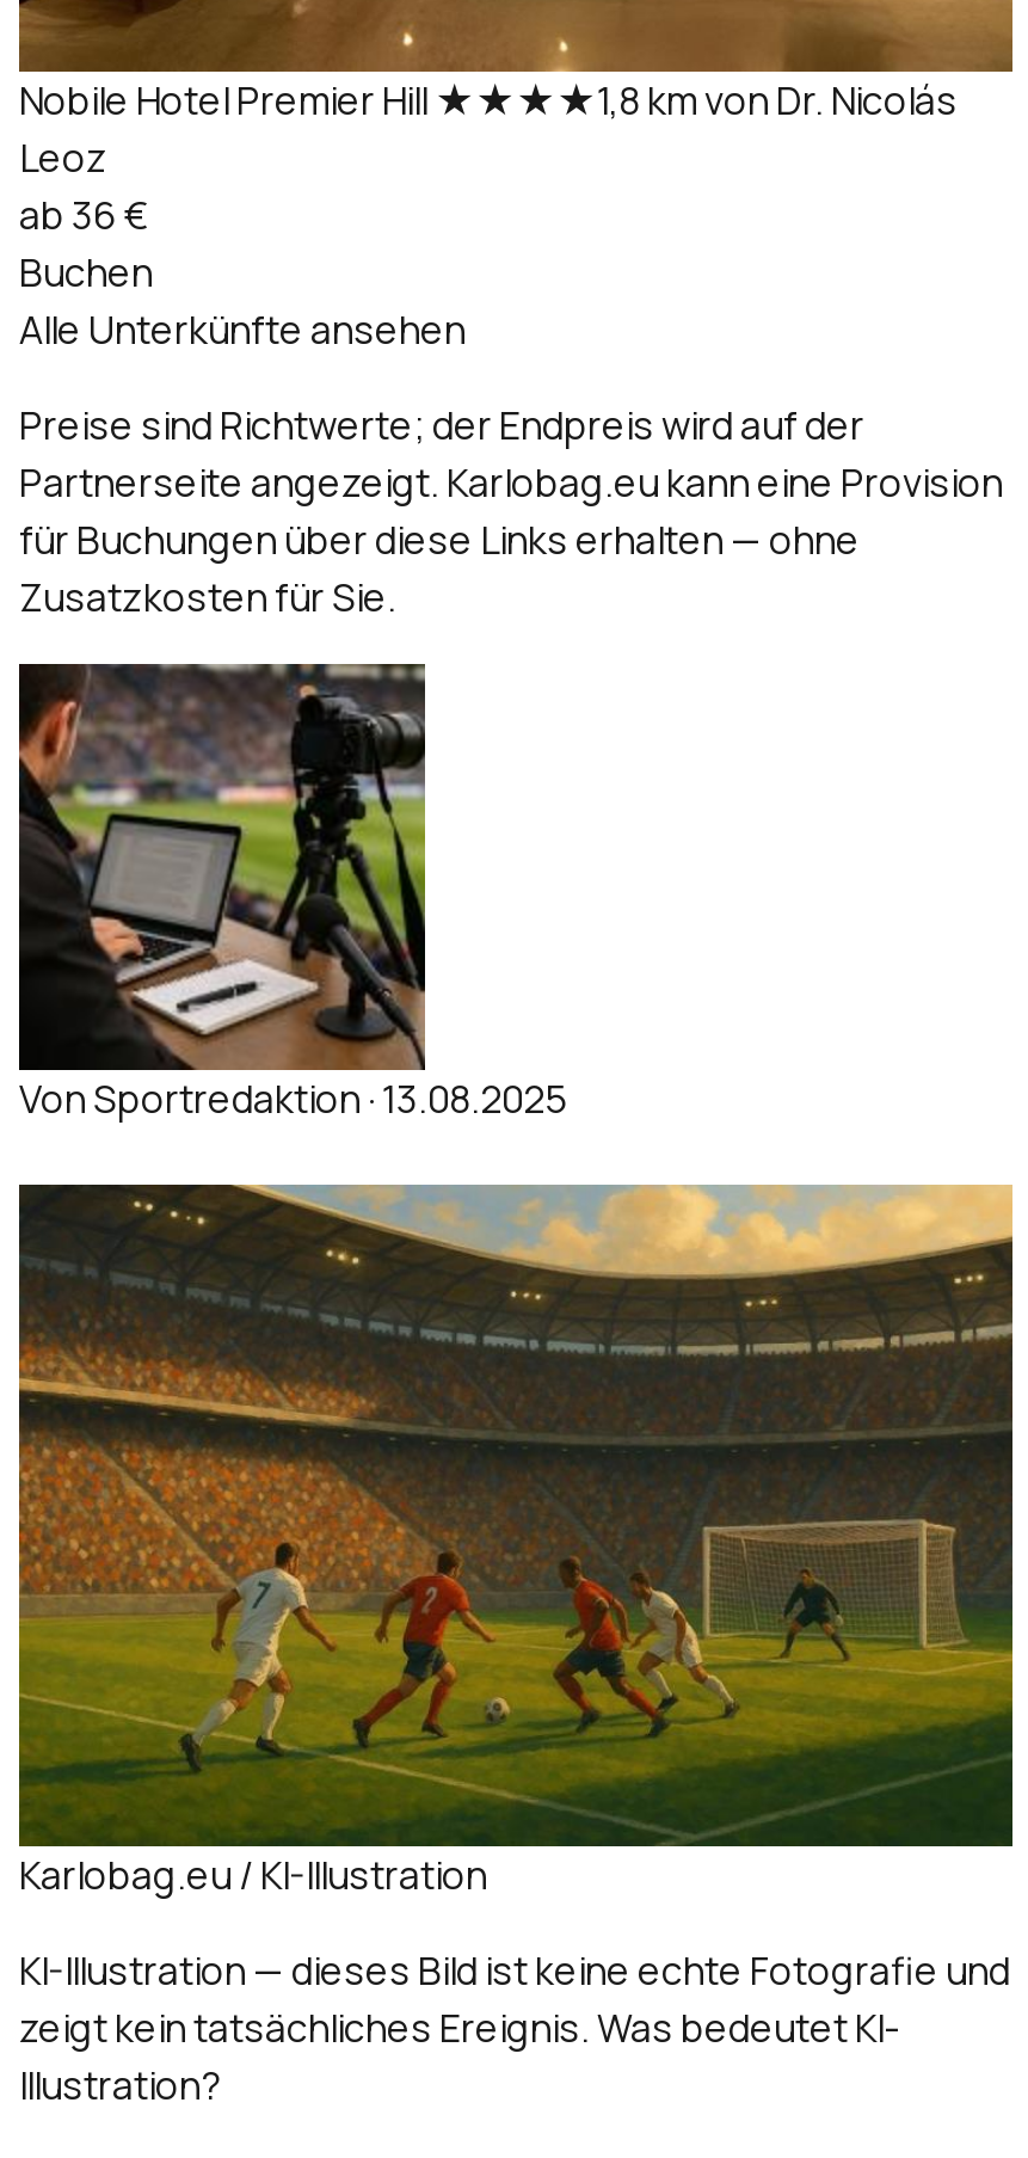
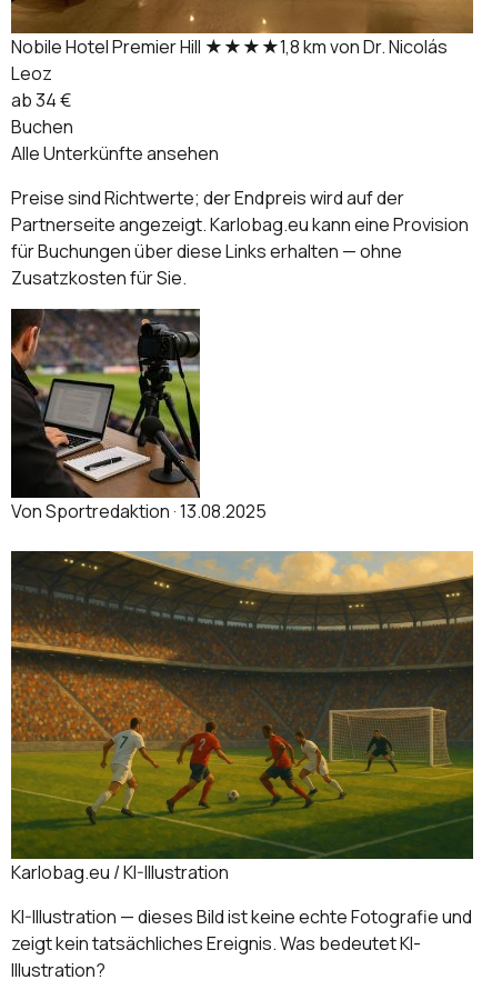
[19,189,148,241] ab 36 € -> [11,88,71,112] ab 34 €

